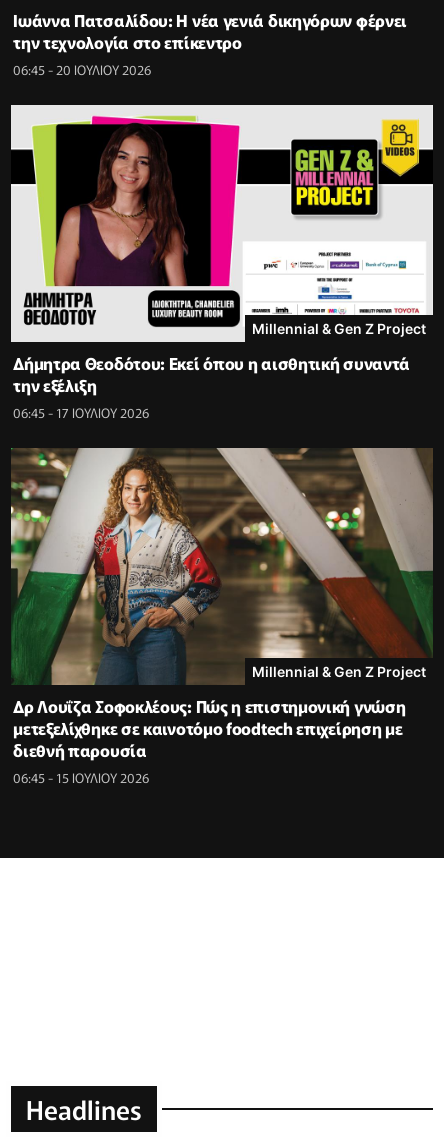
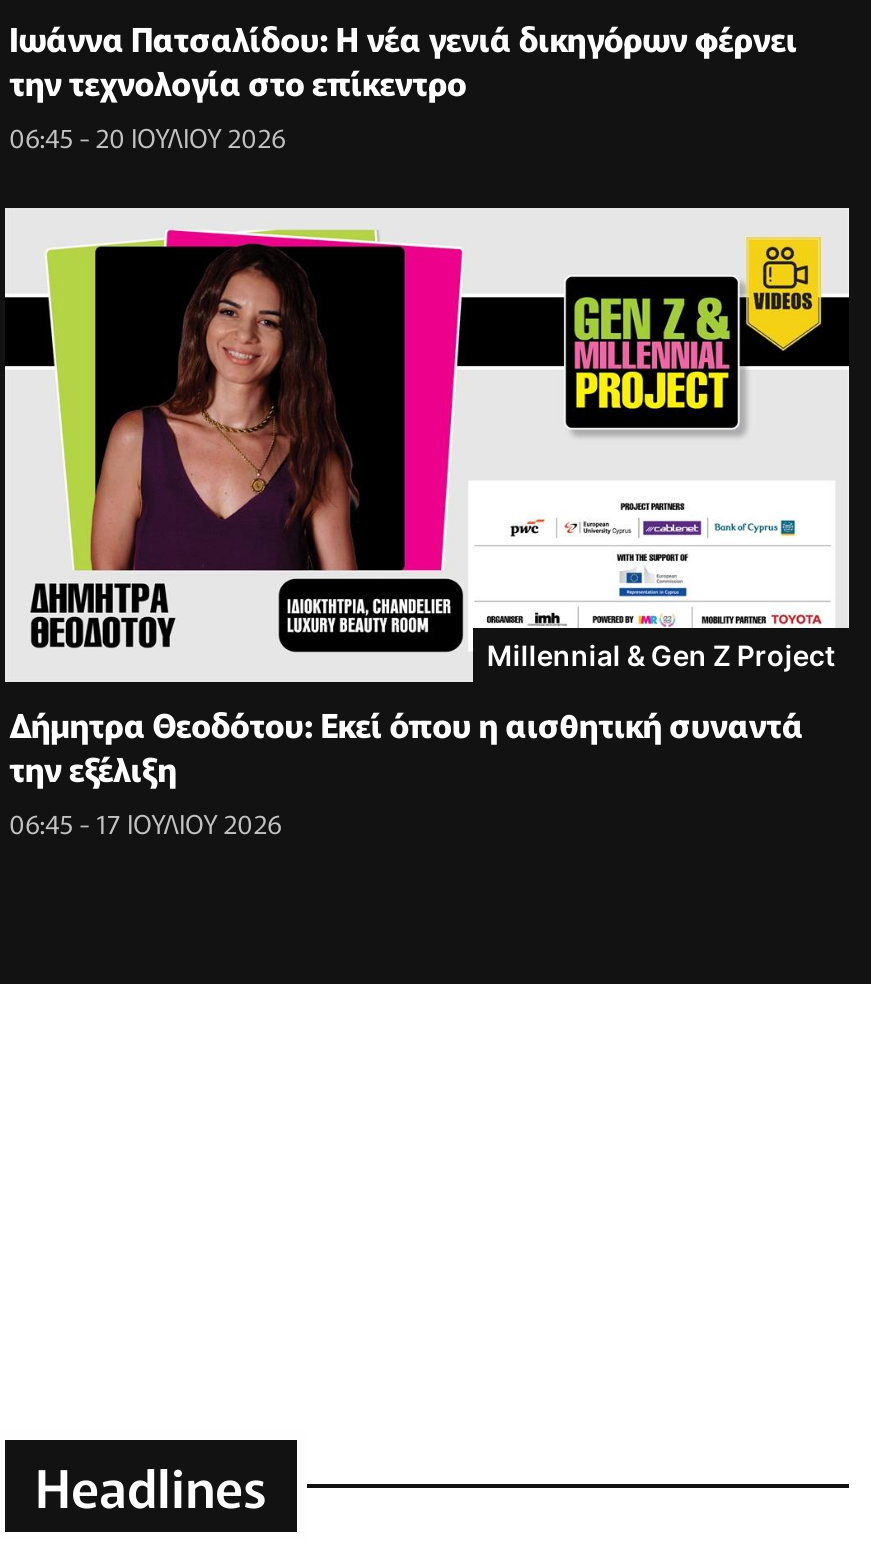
[10,447,434,787] [image] | Millennial & Gen Z Project | Δρ Λουΐζα Σοφοκλέους: Πώς η επιστημονική γνώση | μετεξελίχθηκε σε καινοτόμο foodtech επιχείρηση με | διεθνή παρουσία | 06:45 - 15 ΙΟΥΛΙΟΥ 2026 -> none

